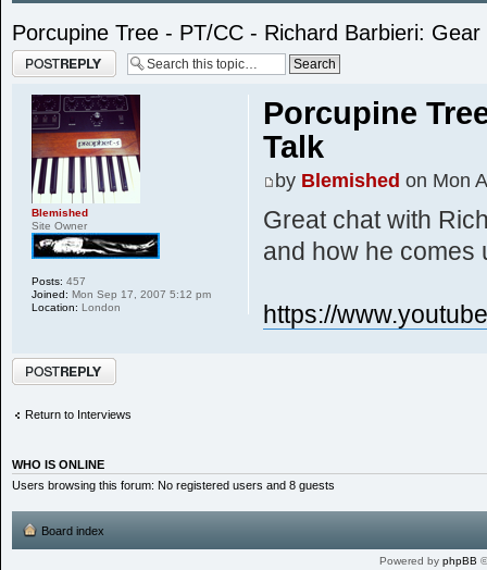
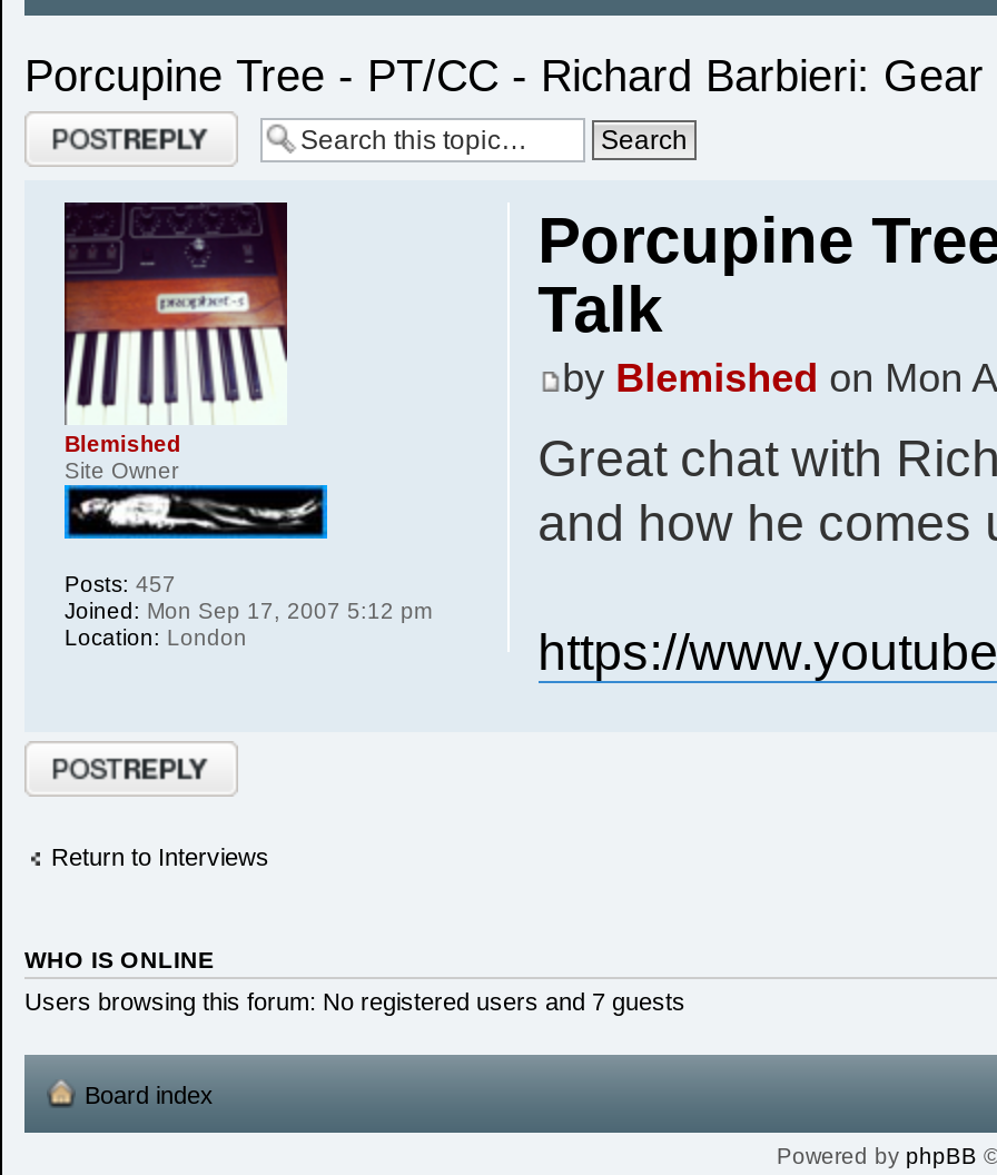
[12,479,335,492] Users browsing this forum: No registered users and 8 guests -> [24,988,685,1015] Users browsing this forum: No registered users and 7 guests

